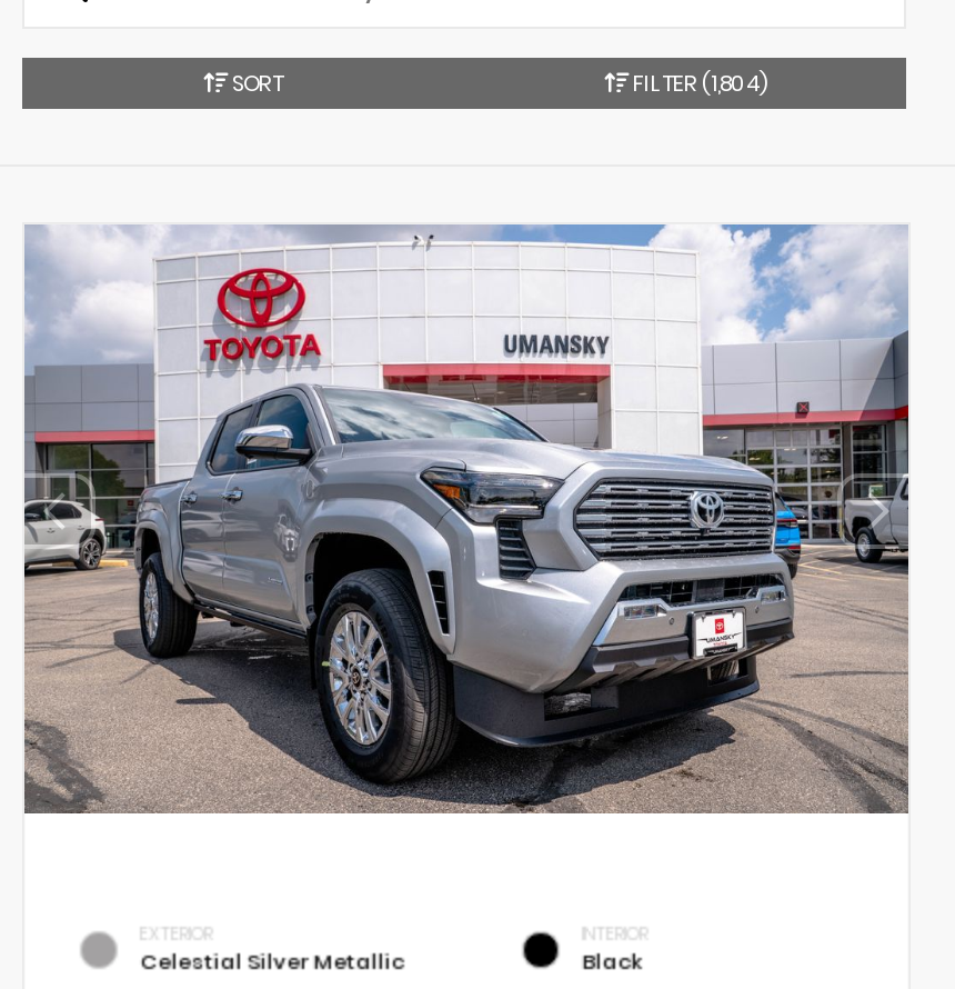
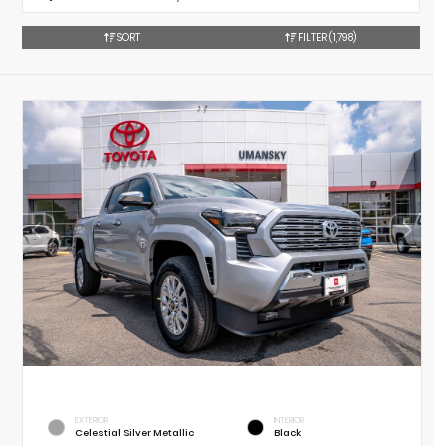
[629,66,766,100] FILTER (1,804) -> [296,30,356,45] FILTER (1,798)

